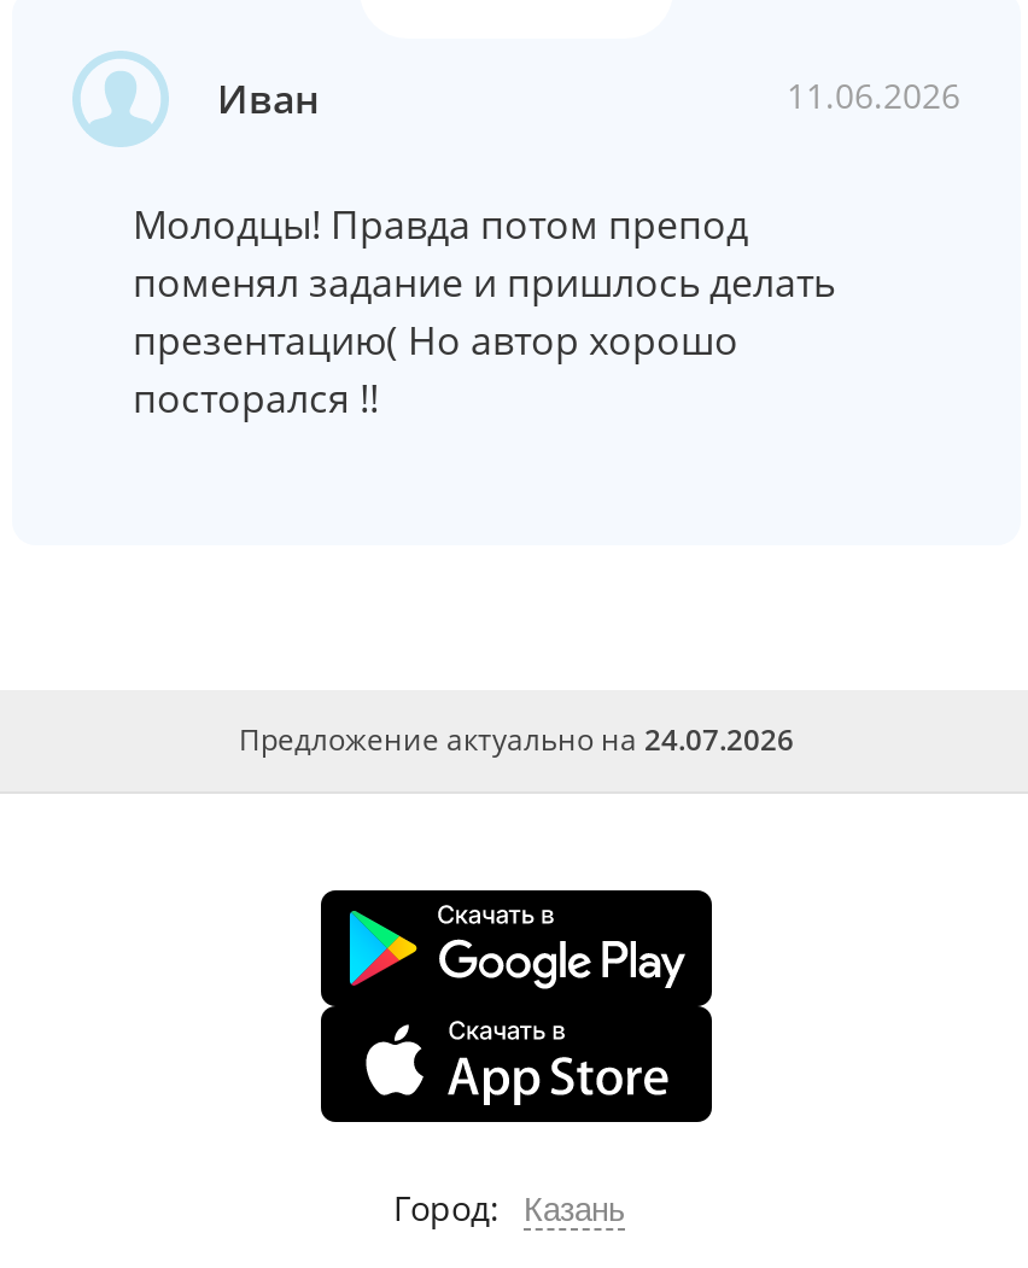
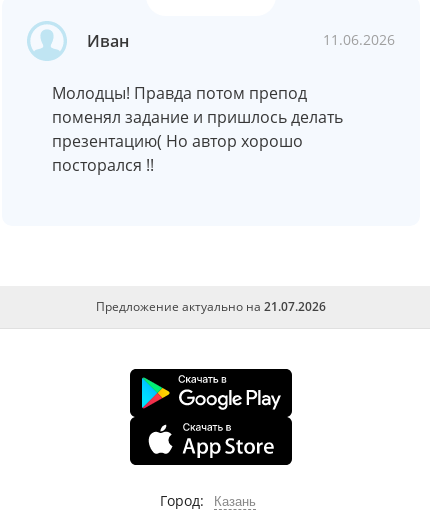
[239,719,794,760] Предложение актуально на 24.07.2026 -> [96,298,326,315] Предложение актуально на 21.07.2026

